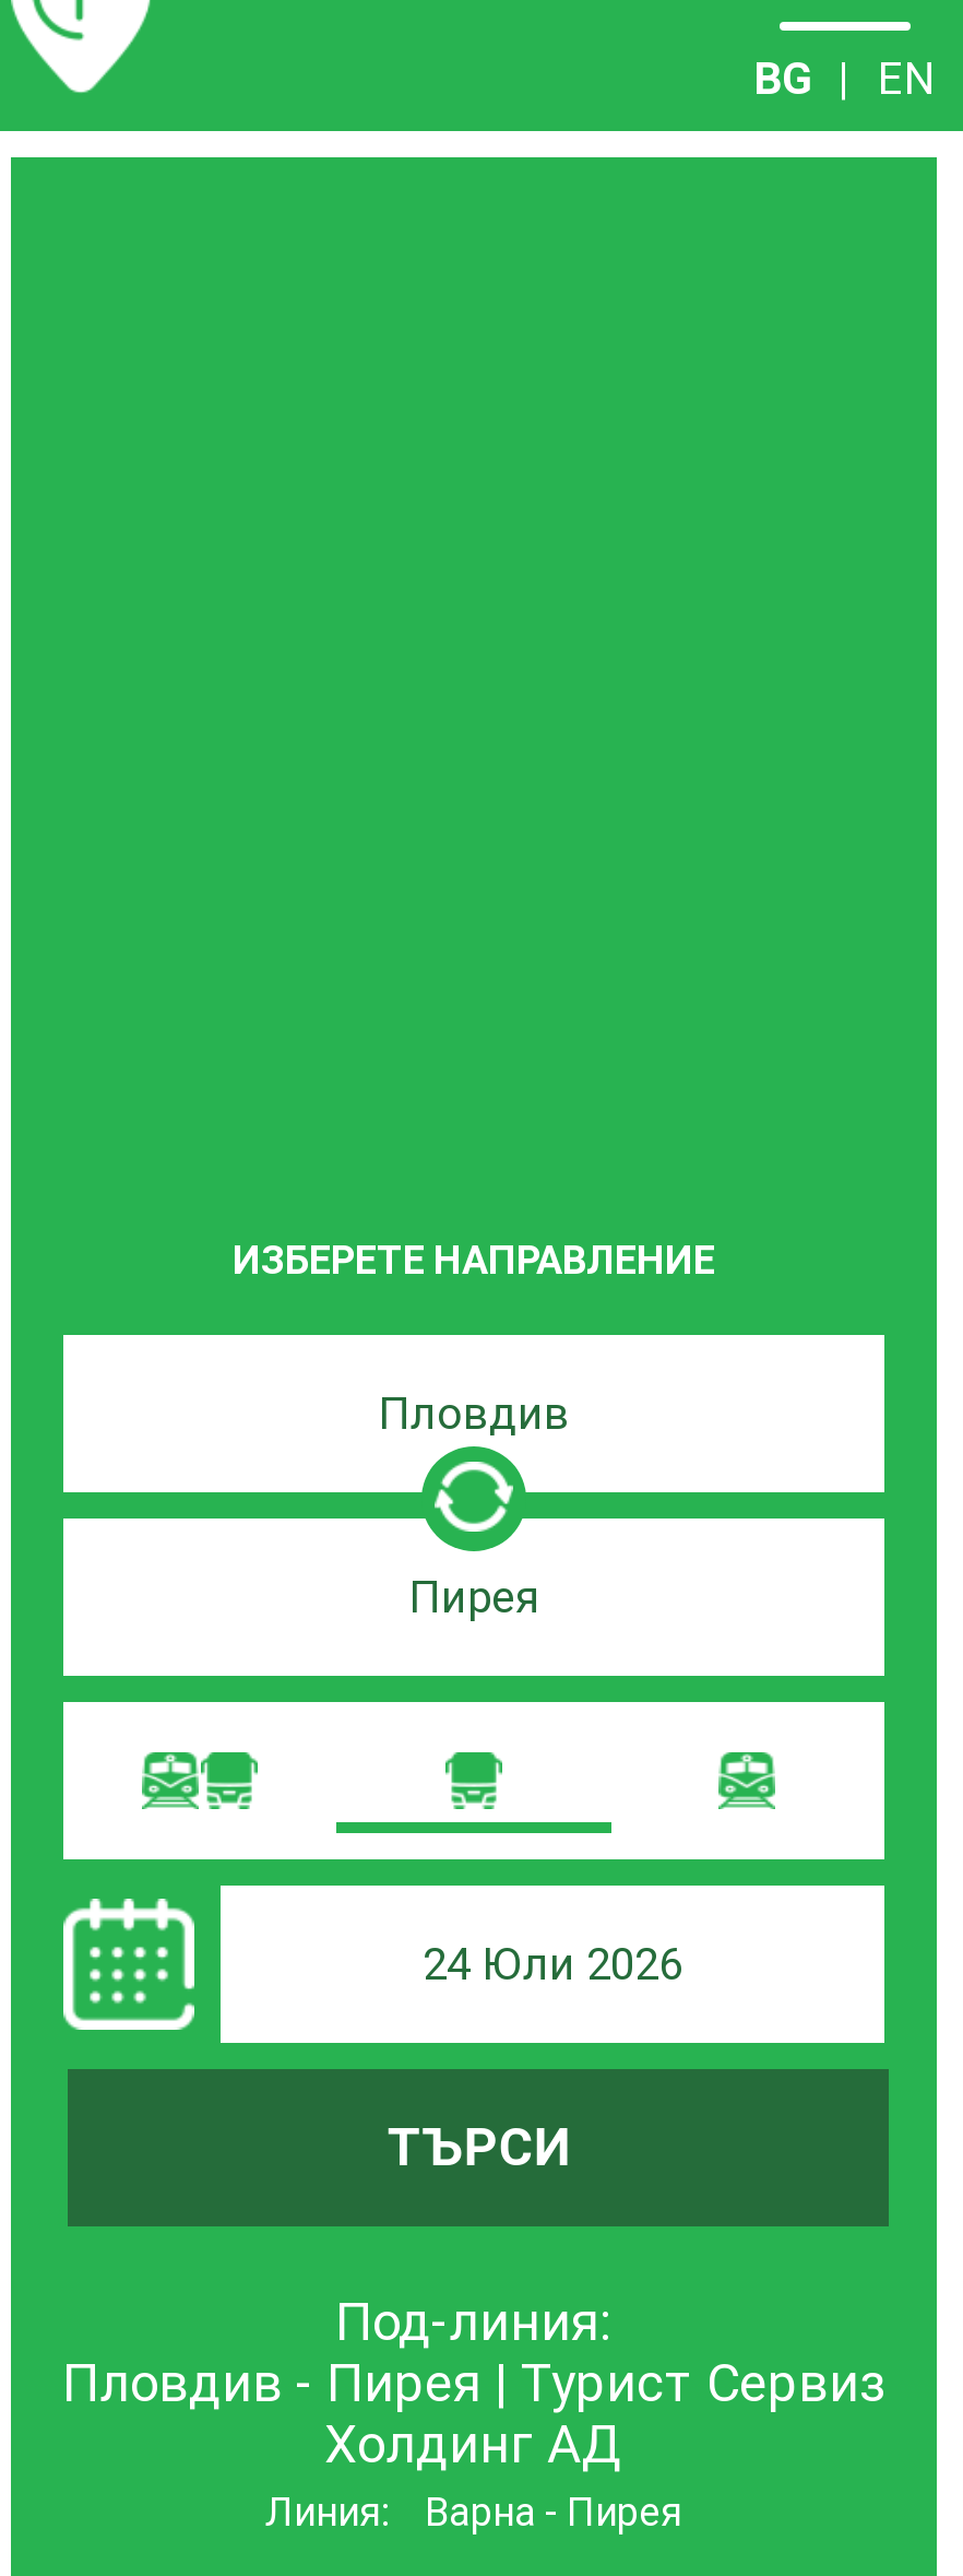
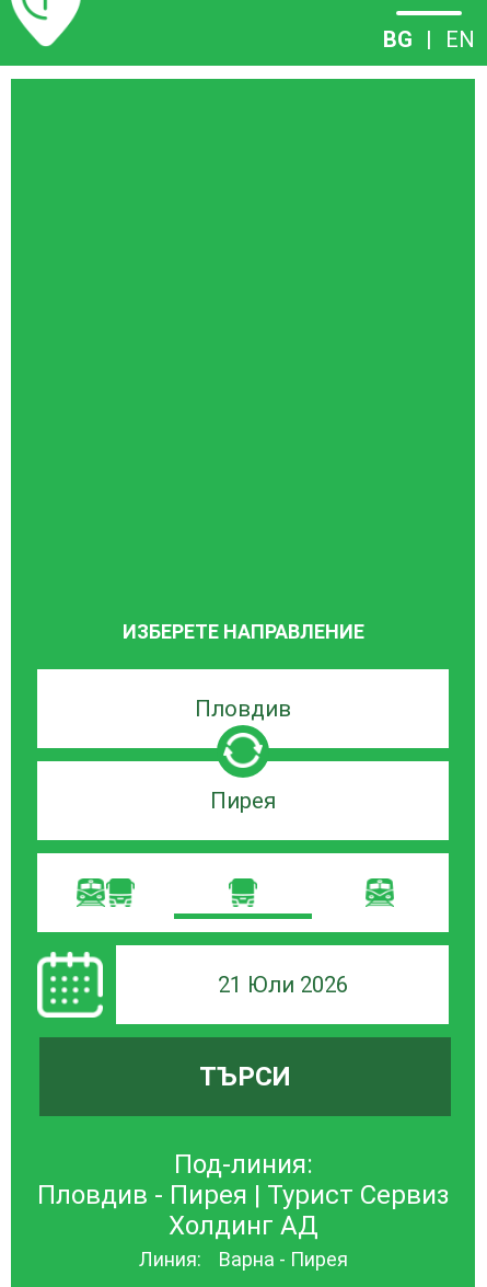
[423,1938,682,1990] 24 Юли 2026 -> [217,972,347,998] 21 Юли 2026

